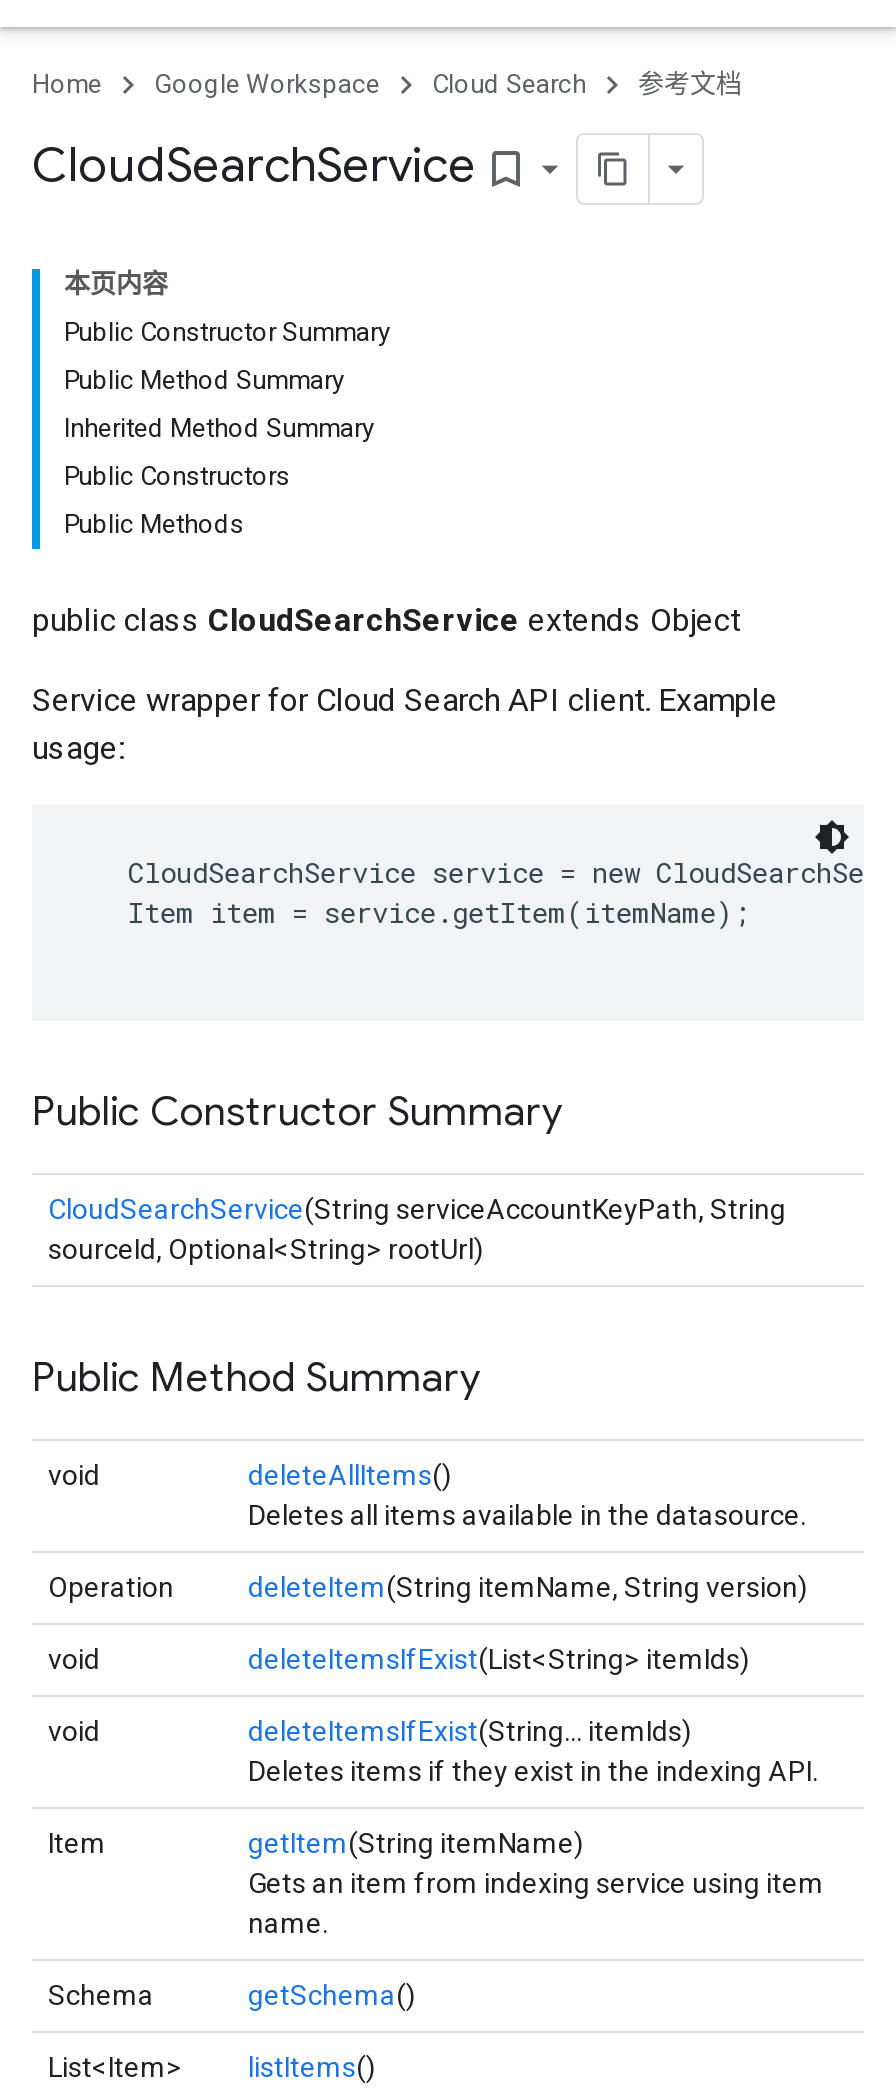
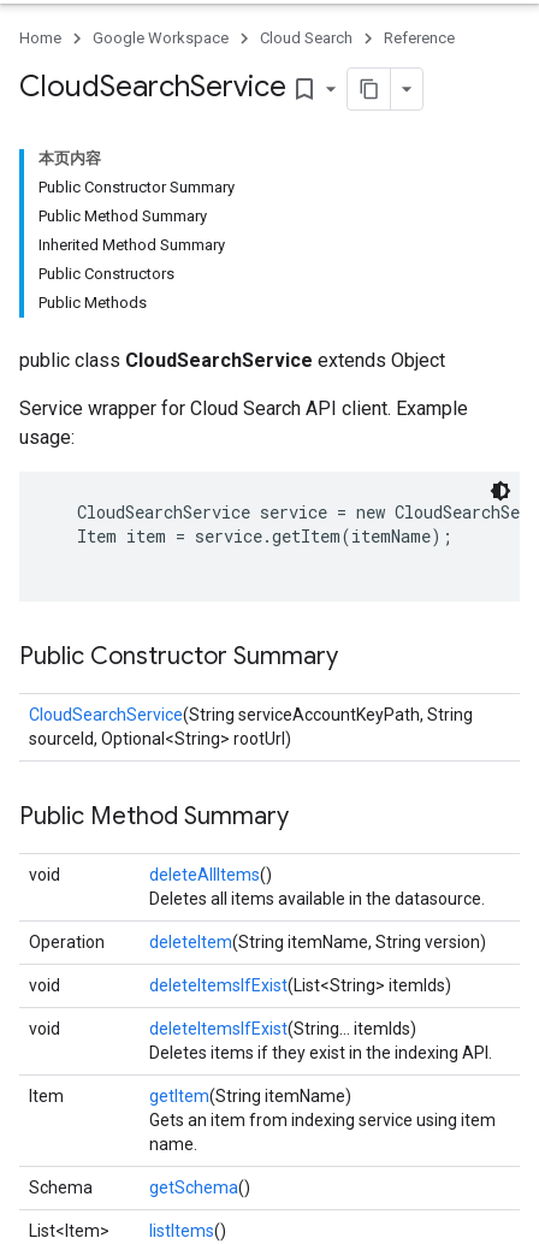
[638,69,742,99] 参考文档 -> [384,29,455,47] Reference

